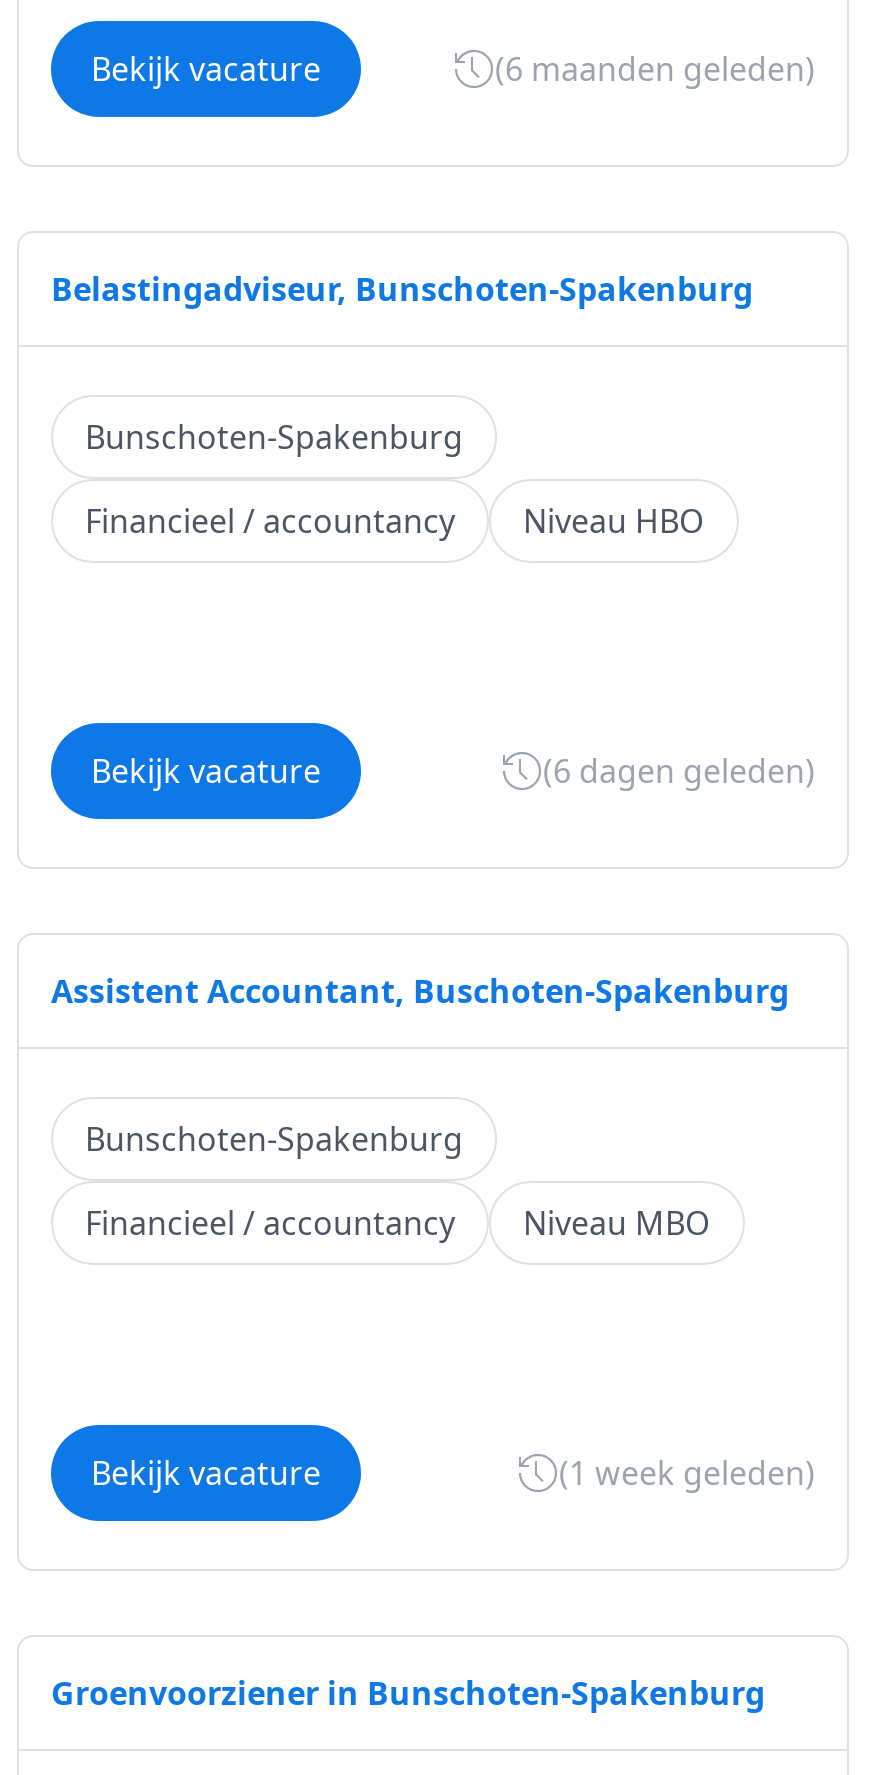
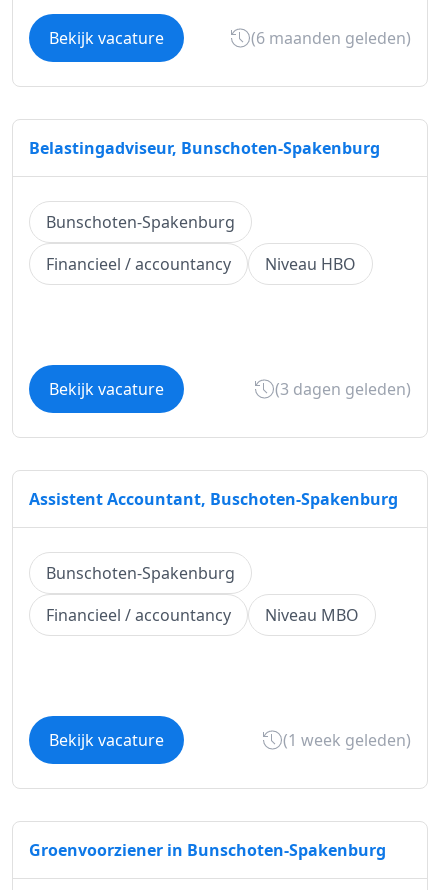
[543,749,815,793] (6 dagen geleden) -> [275,378,411,400] (3 dagen geleden)

